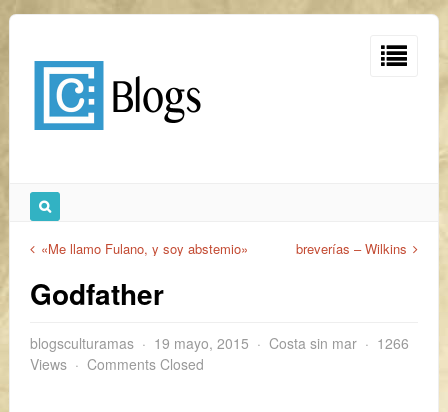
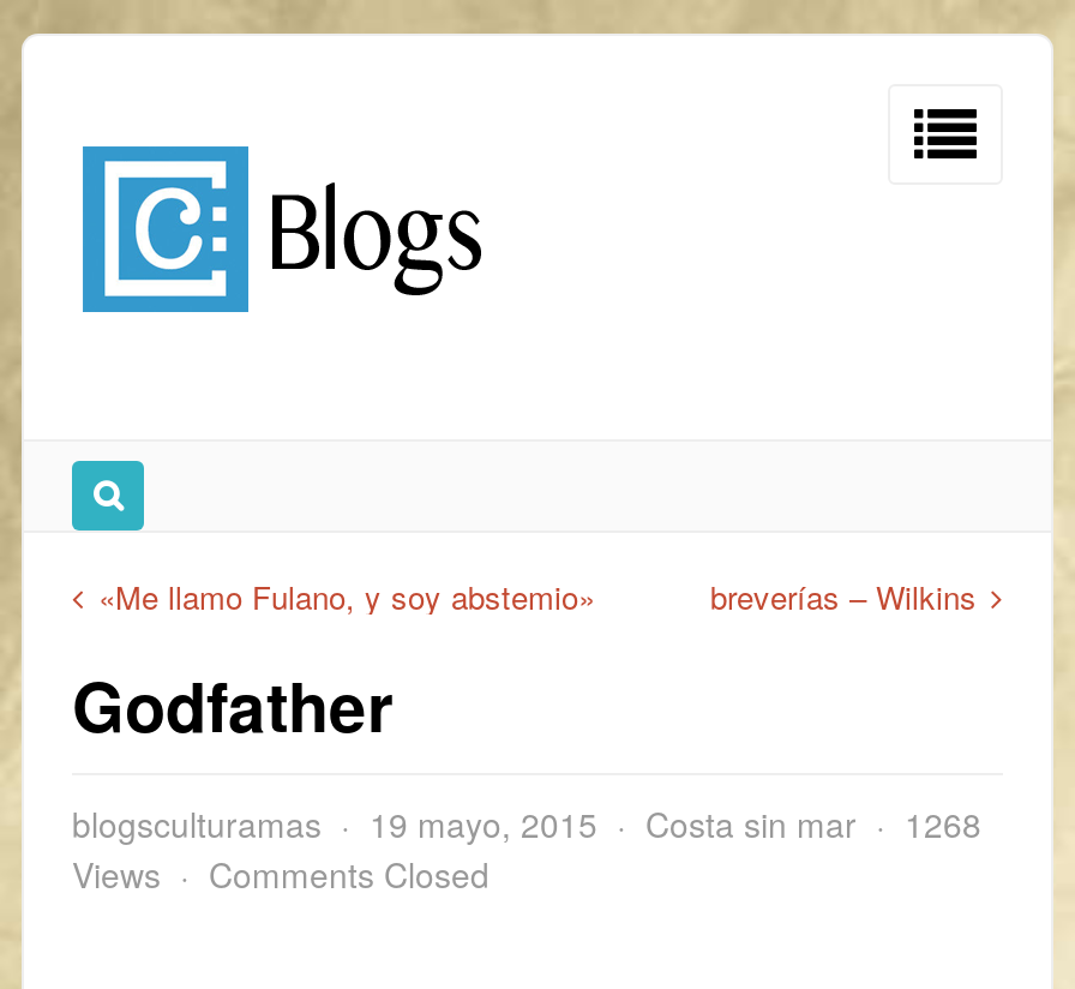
[30,333,409,353] blogsculturamas 19 mayo, 2015 Costa sin mar 1266 -> [72,799,981,847] blogsculturamas 19 mayo, 2015 Costa sin mar 1268

